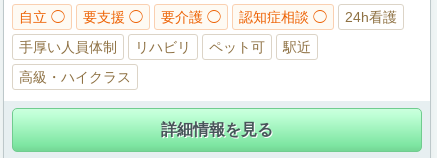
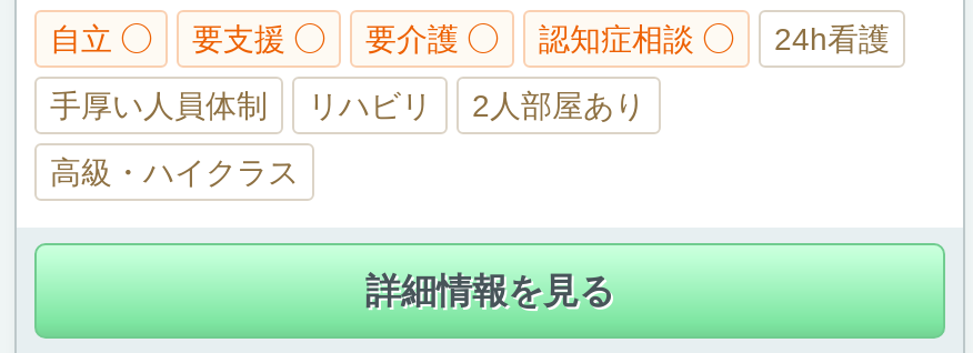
[209,39,311,55] ペット可 | 駅近 -> [472,89,645,124] 2人部屋あり

